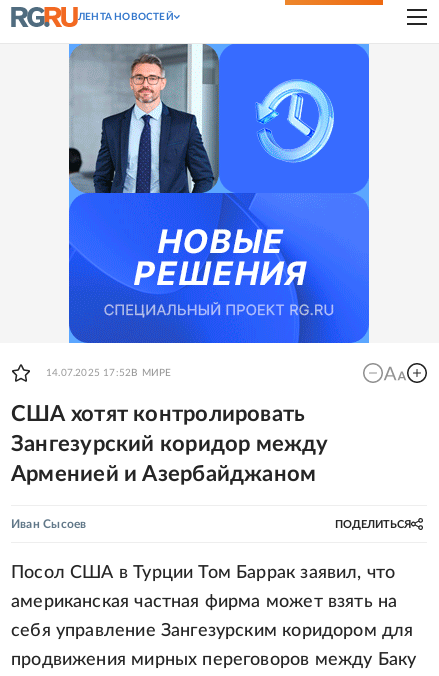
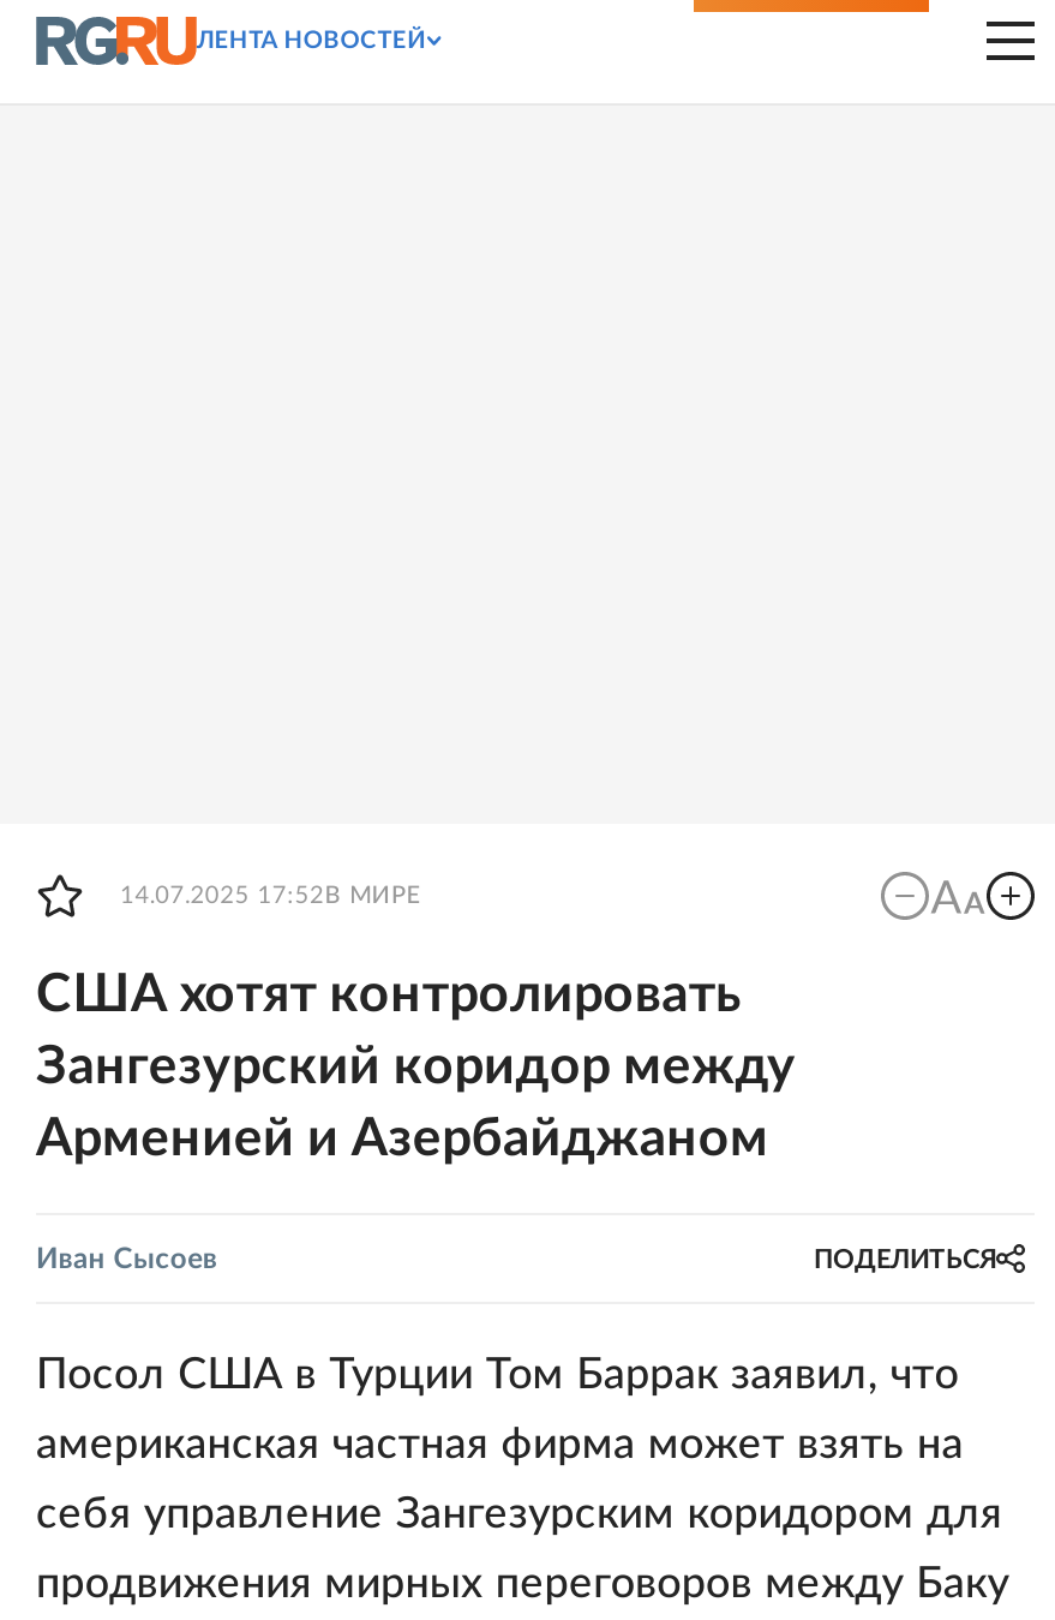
[68,43,370,344] [image] -> none

